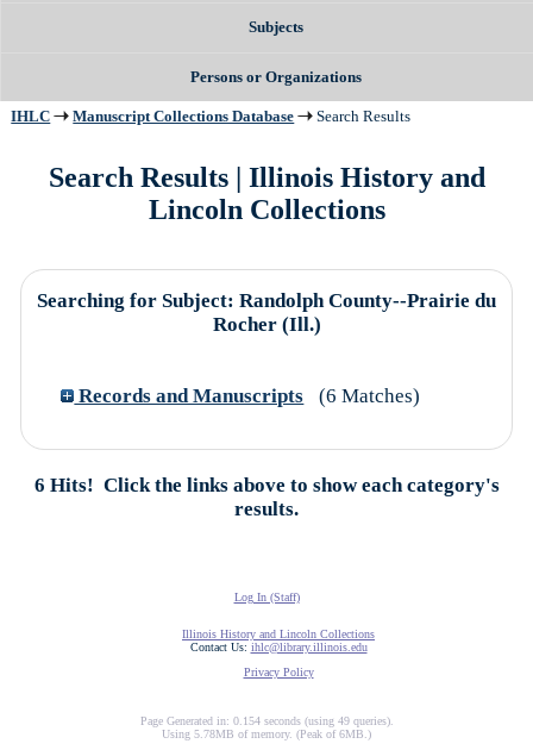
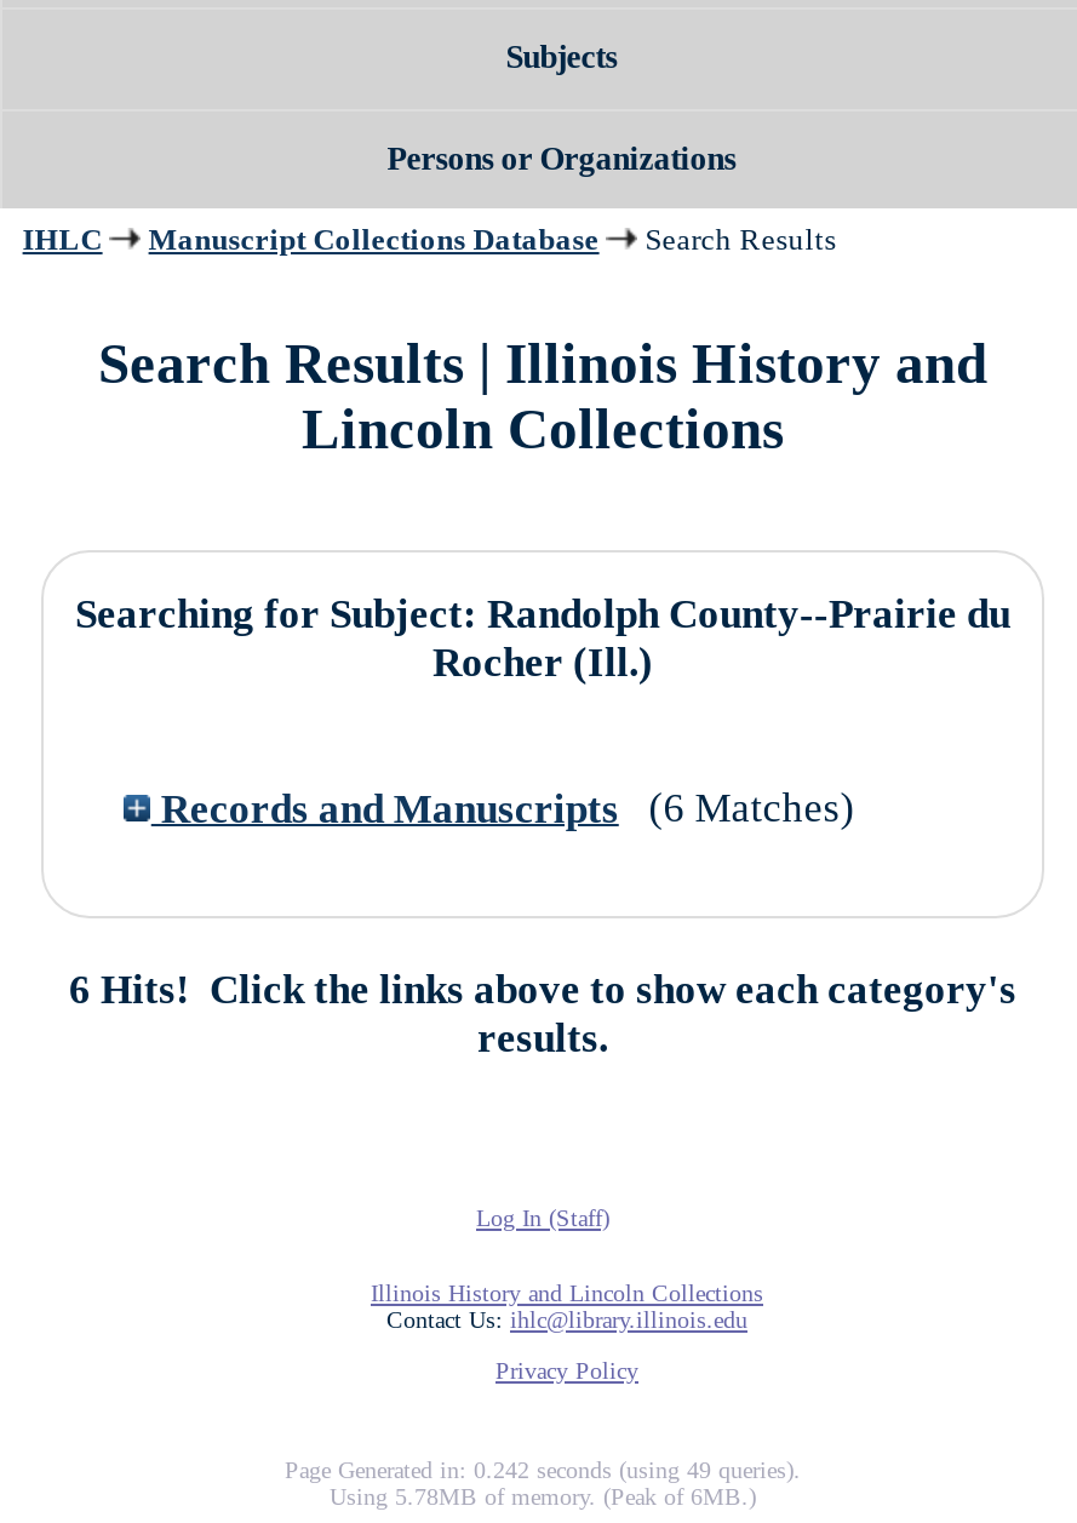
[140,715,393,728] Page Generated in: 0.154 seconds (using 49 queries). -> [285,1457,801,1484] Page Generated in: 0.242 seconds (using 49 queries).

